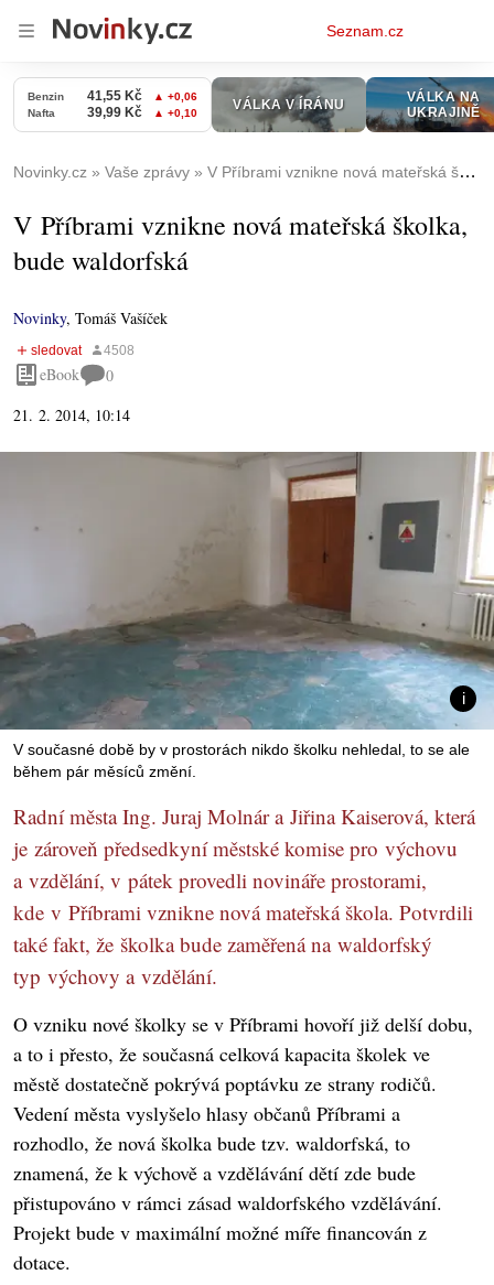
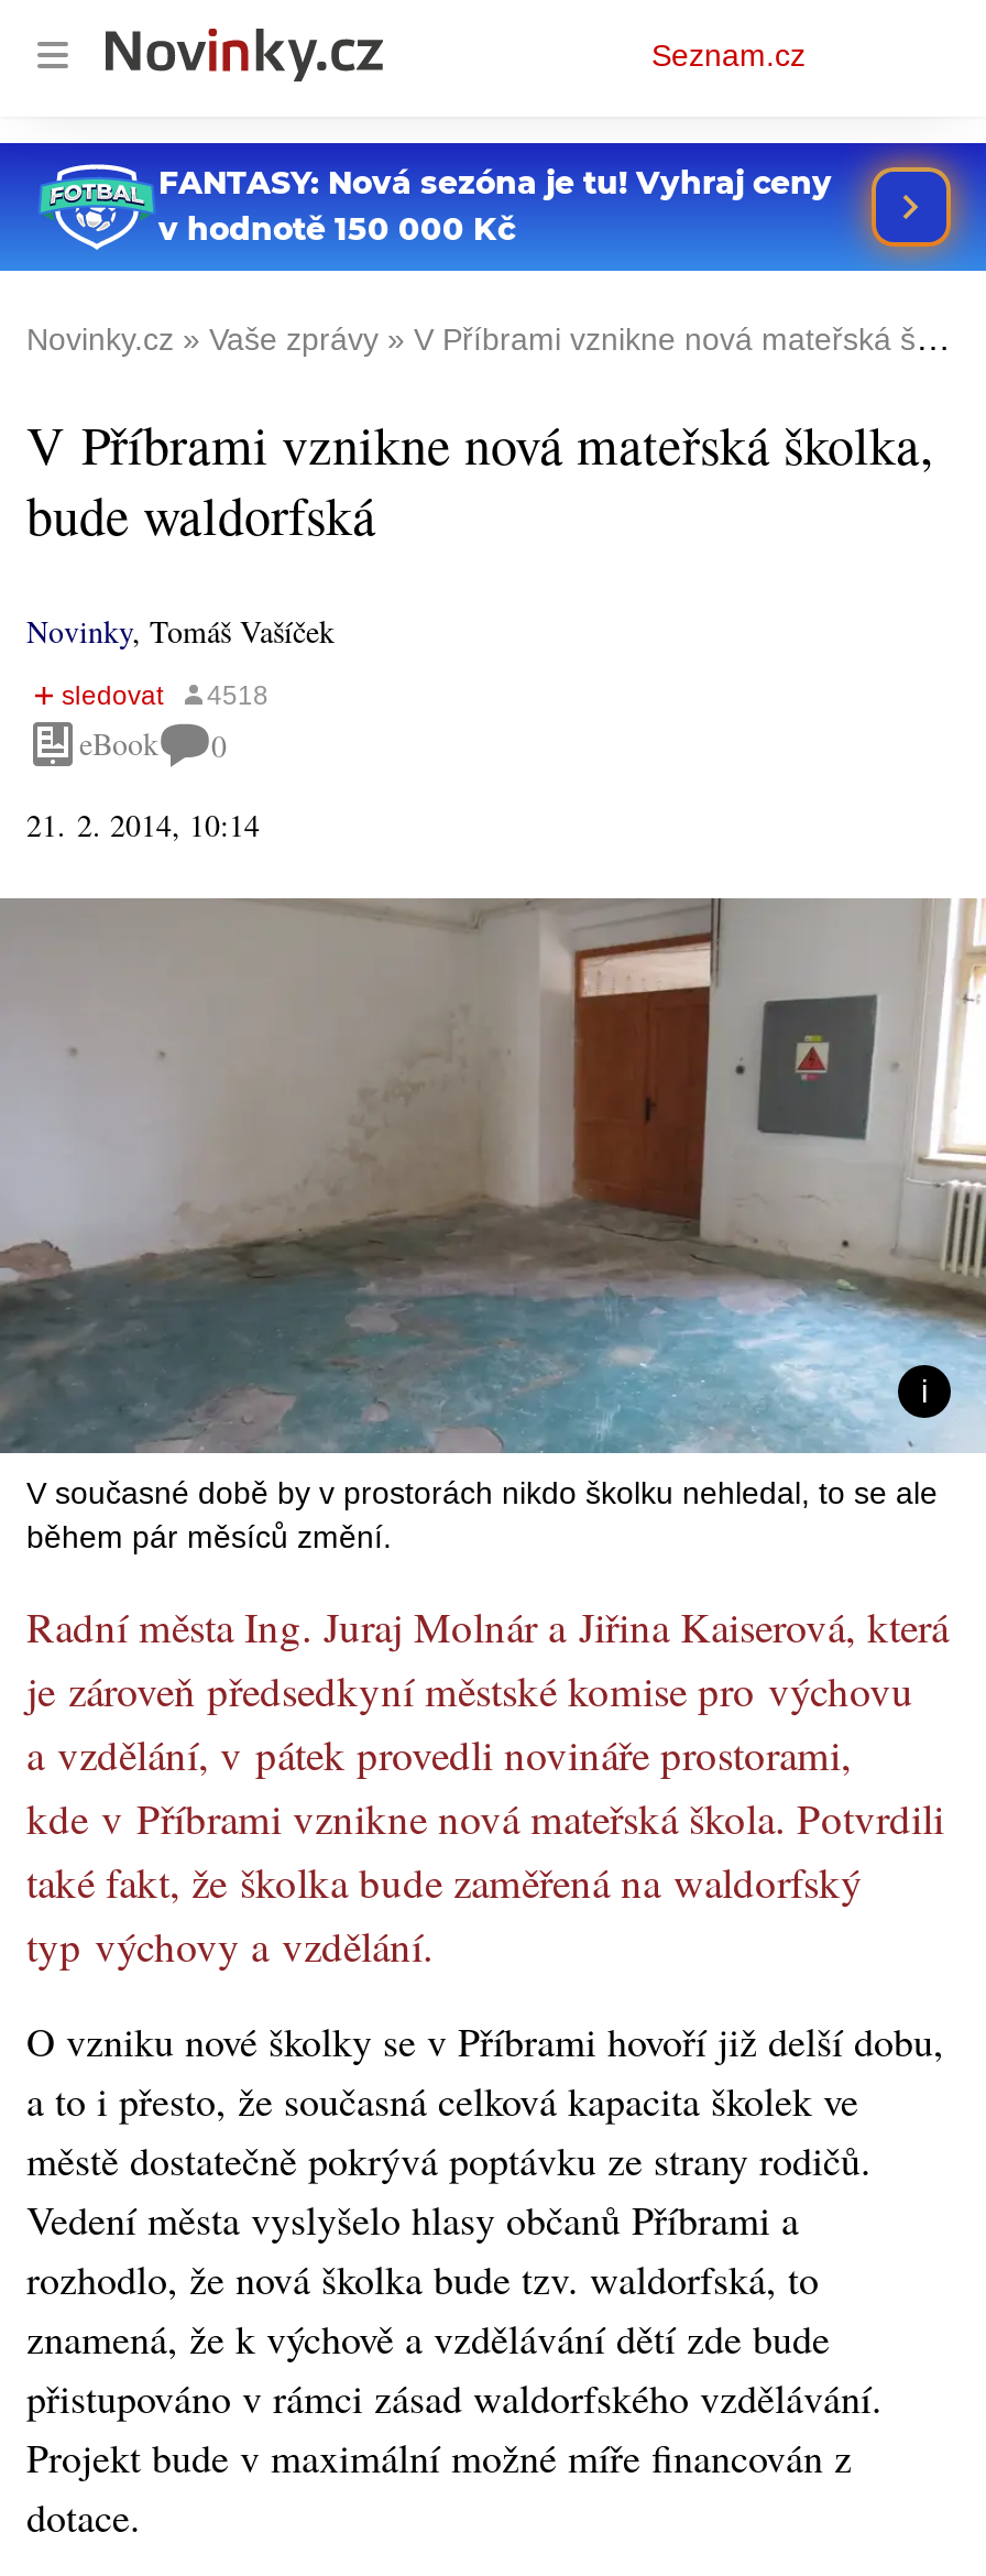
[3,75,491,138] [image] -> [7,141,979,273] [image]

